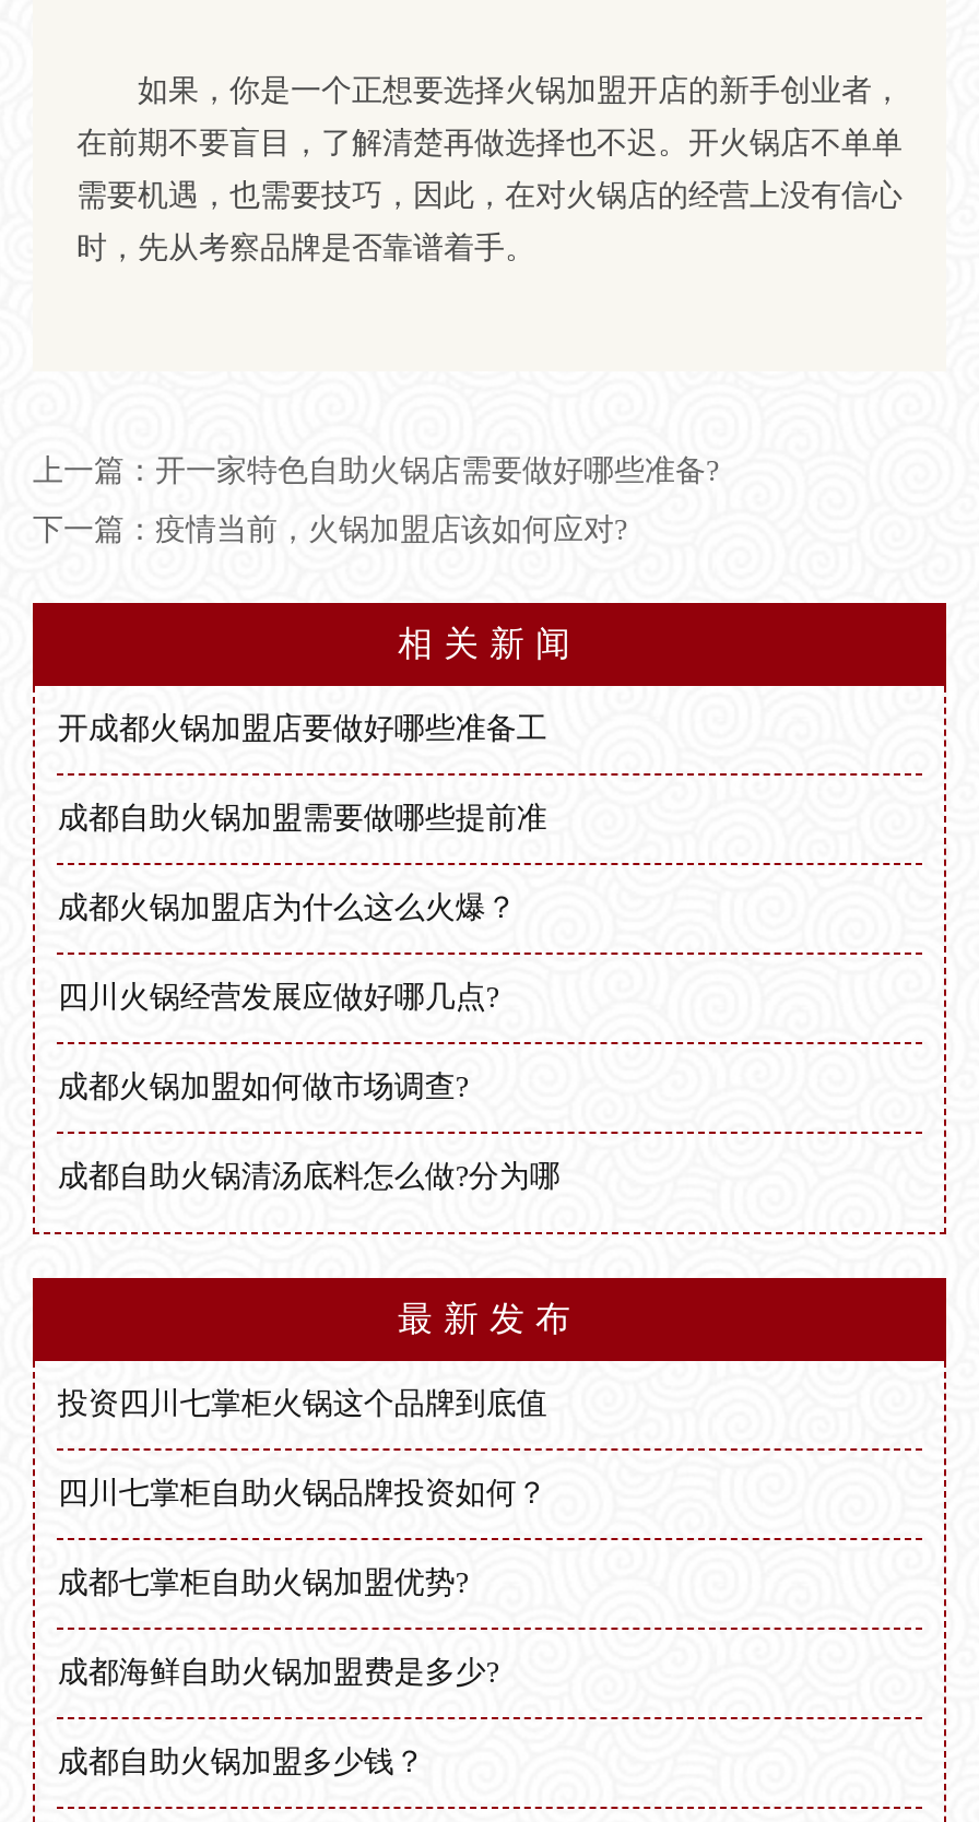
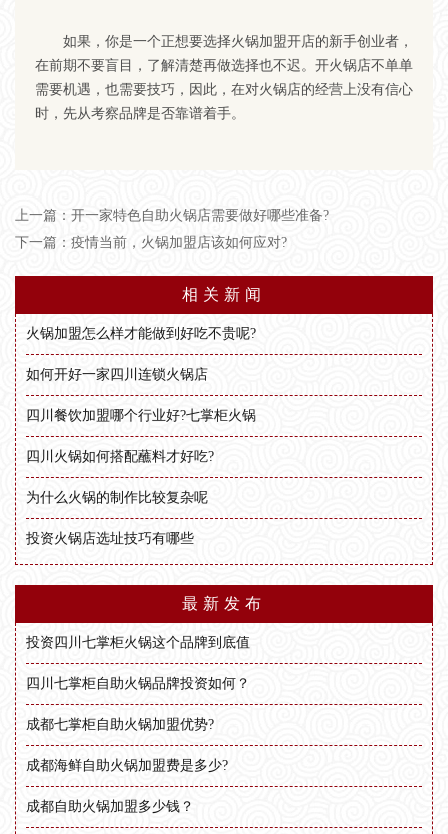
[58,712,547,745] 开成都火锅加盟店要做好哪些准备工 -> [26,326,256,341] 火锅加盟怎么样才能做到好吃不贵呢?
[58,802,547,835] 成都自助火锅加盟需要做哪些提前准 -> [26,367,208,382] 如何开好一家四川连锁火锅店
[58,891,517,924] 成都火锅加盟店为什么这么火爆？ -> [26,408,256,423] 四川餐饮加盟哪个行业好?七掌柜火锅
[58,981,499,1014] 四川火锅经营发展应做好哪几点? -> [26,449,214,464] 四川火锅如何搭配蘸料才好吃?
[58,1070,469,1103] 成都火锅加盟如何做市场调查? -> [26,490,208,505] 为什么火锅的制作比较复杂呢
[58,1160,560,1193] 成都自助火锅清汤底料怎么做?分为哪 -> [26,531,194,546] 投资火锅店选址技巧有哪些

